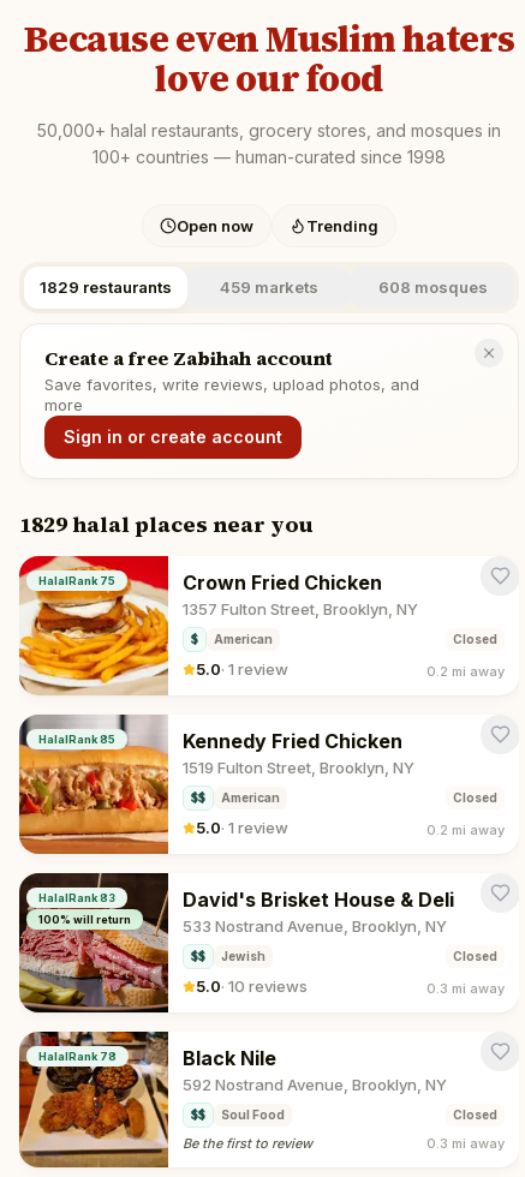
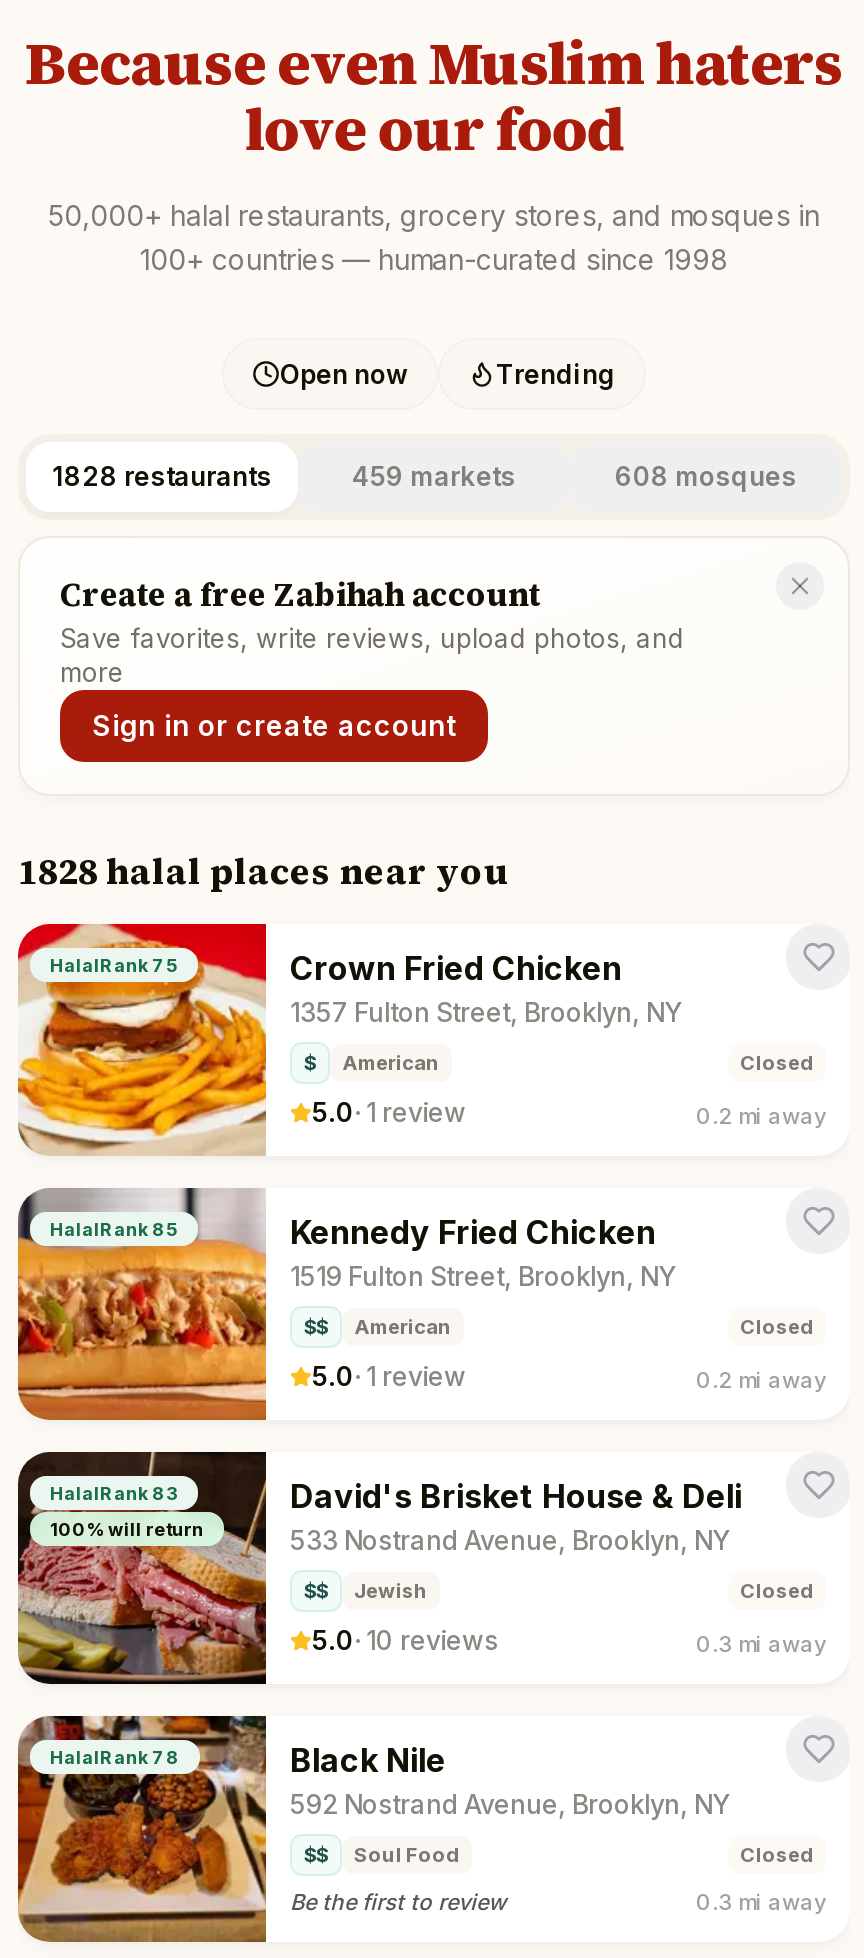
[40,277,172,297] 1829 restaurants -> [52,460,272,492] 1828 restaurants
[19,509,314,539] 1829 halal places near you -> [18,846,508,896] 1828 halal places near you

